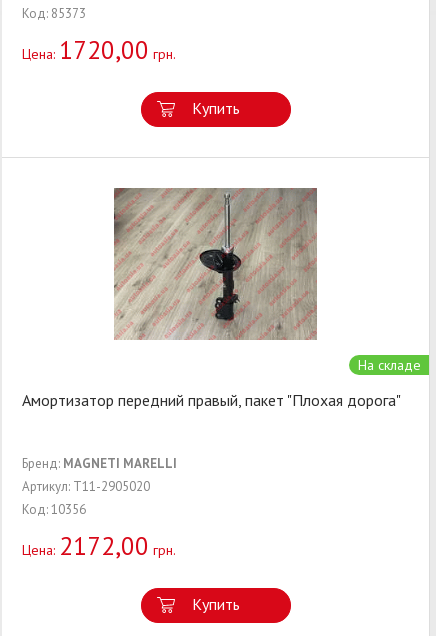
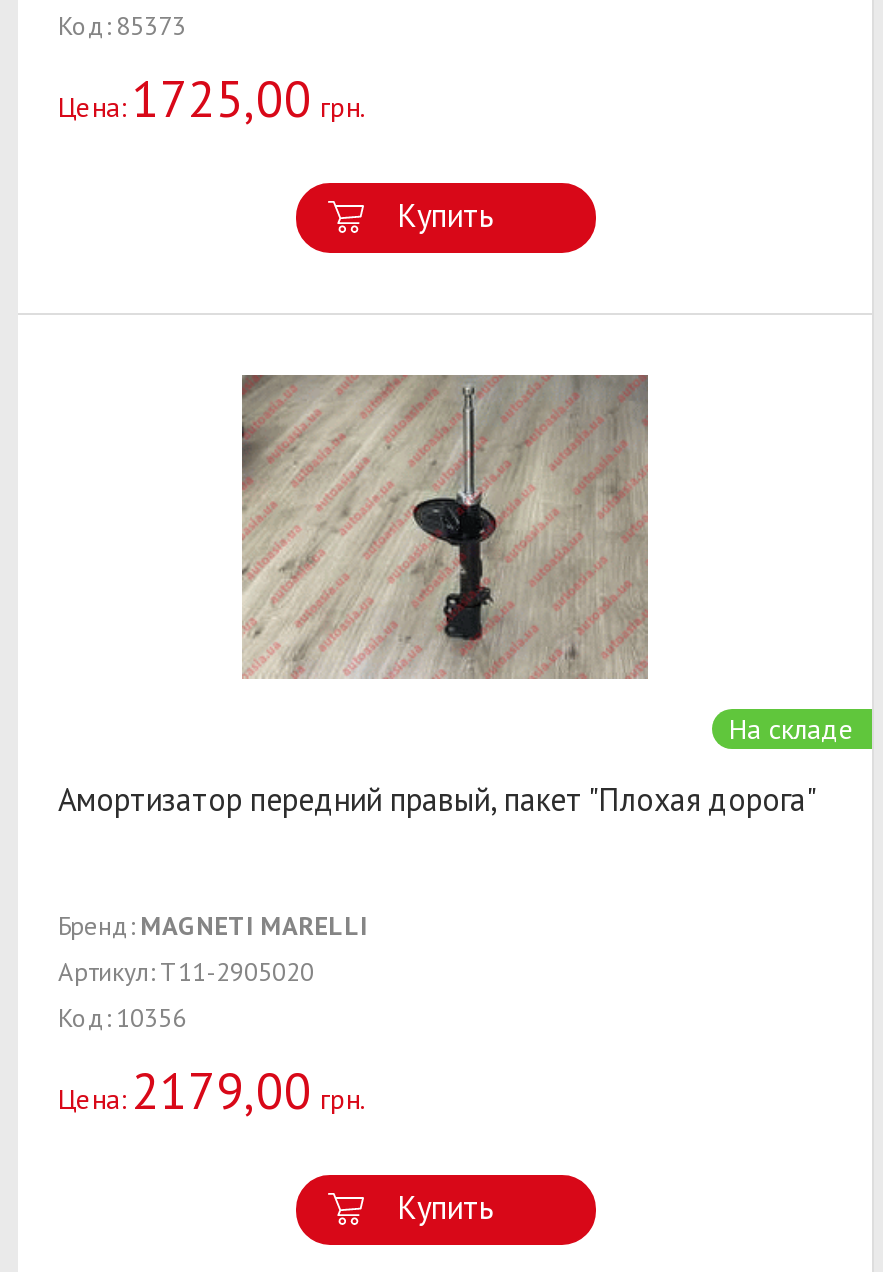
[22,34,176,66] Цена:1720,00 грн. -> [58,67,366,131] Цена:1725,00 грн.
[22,530,176,562] Цена:2172,00 грн. -> [58,1059,366,1123] Цена:2179,00 грн.

